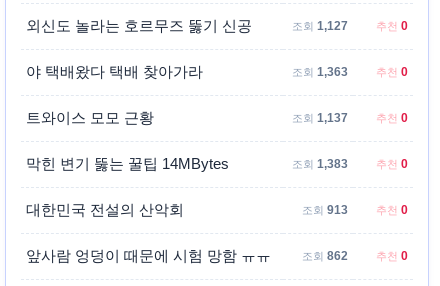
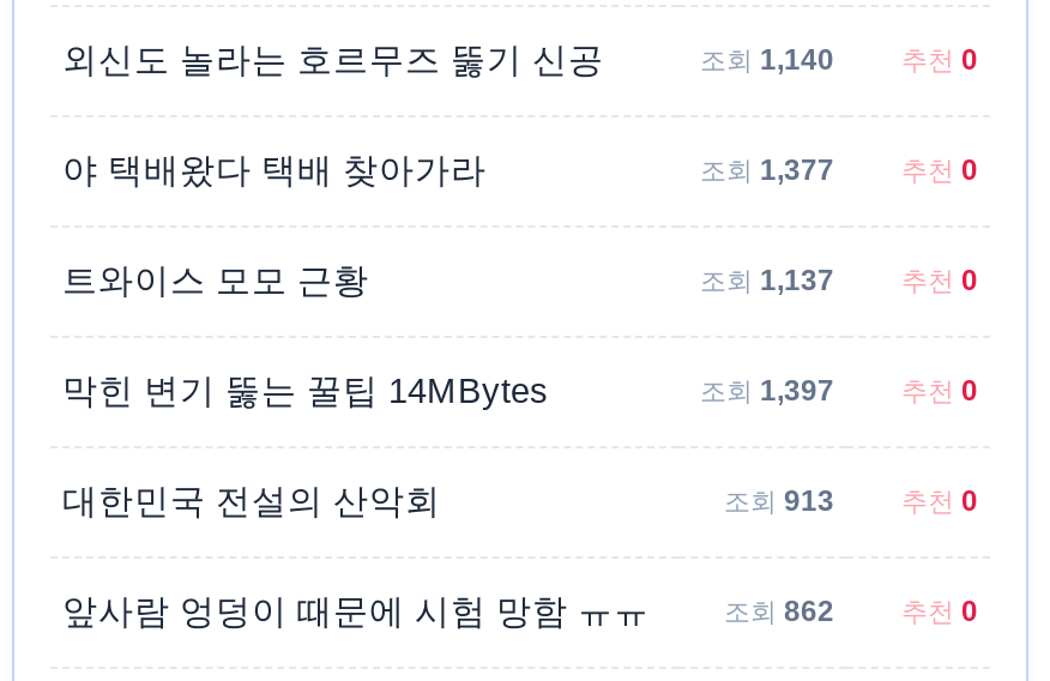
[292,19,348,33] 조회 1,127 -> [700,43,834,77] 조회 1,140
[292,65,348,79] 조회 1,363 -> [700,154,834,187] 조회 1,377
[292,157,348,171] 조회 1,383 -> [700,374,834,408] 조회 1,397

